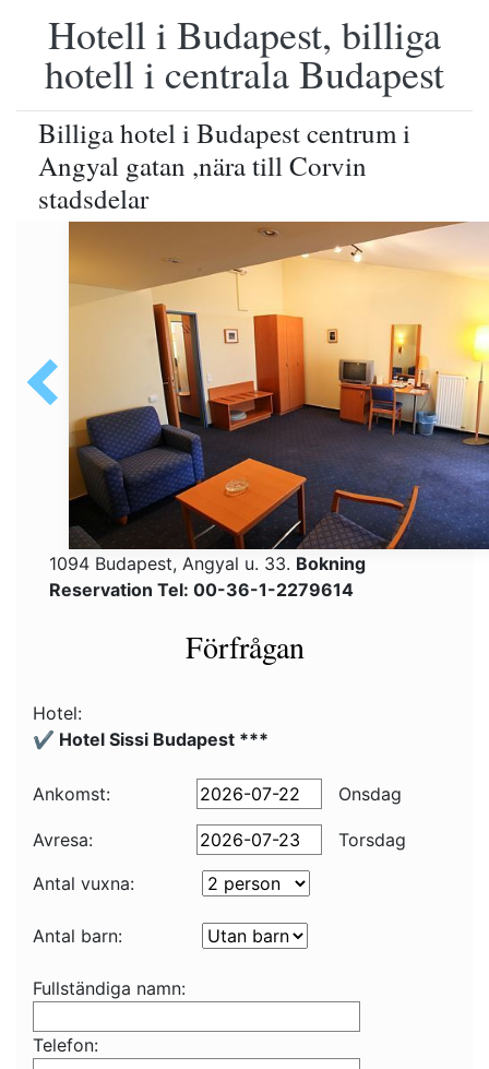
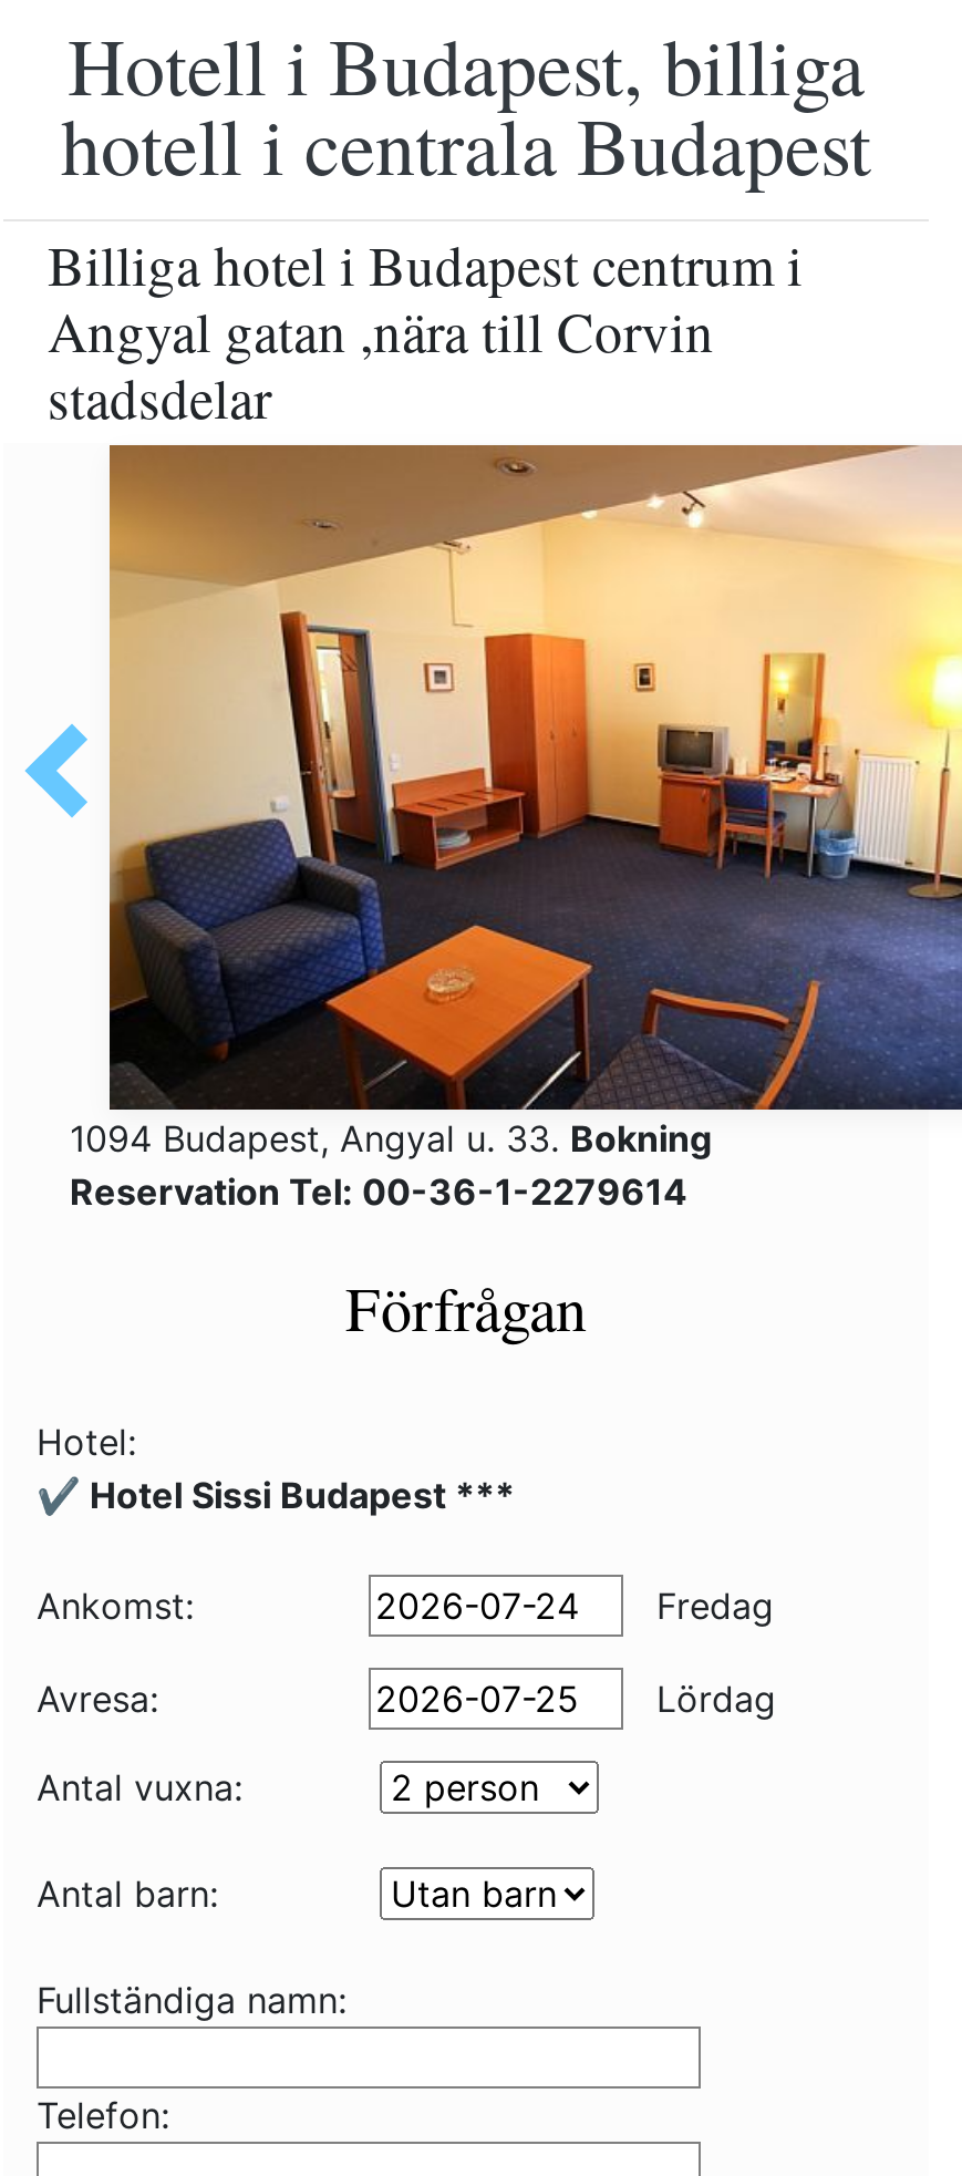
[333,783,402,805] Onsdag -> [645,1584,774,1628] Fredag
[333,829,406,851] Torsdag -> [645,1677,776,1721] Lördag

